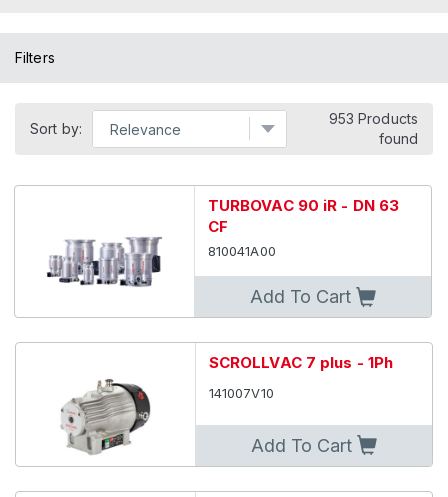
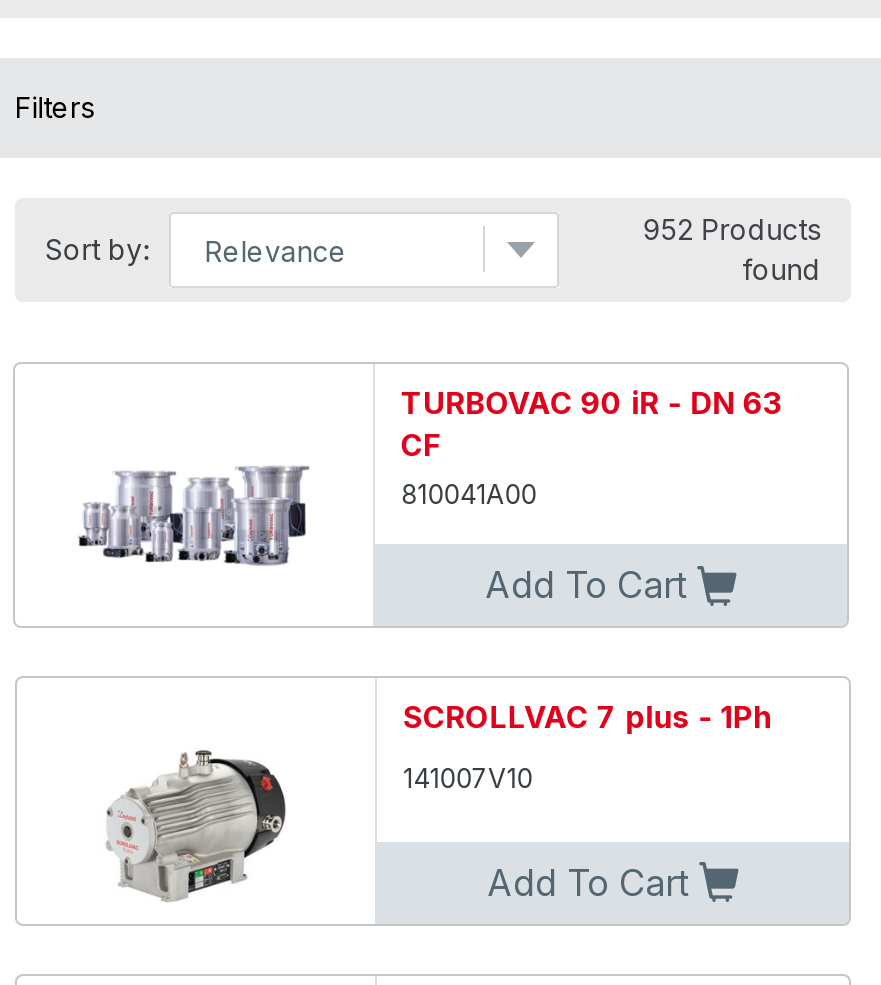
[329,110,418,127] 953 Products -> [643,212,821,246] 952 Products

